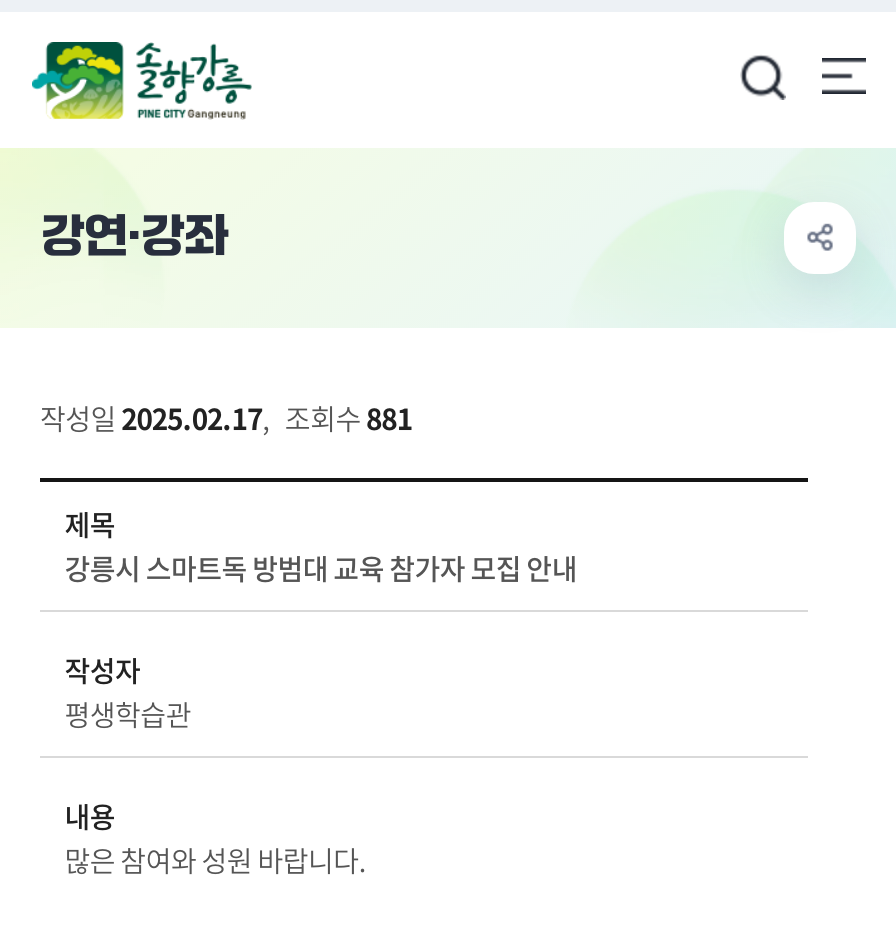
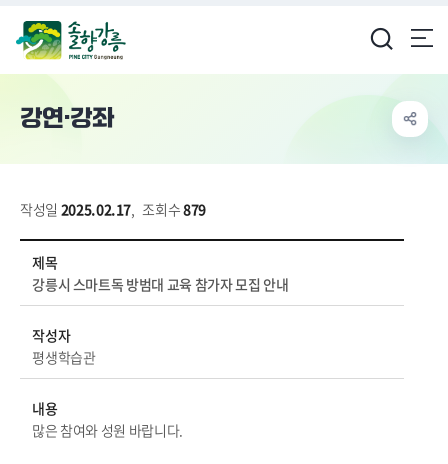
[40,398,412,438] 작성일 2025.02.17, 조회수 881 -> [20,199,206,219] 작성일 2025.02.17, 조회수 879

